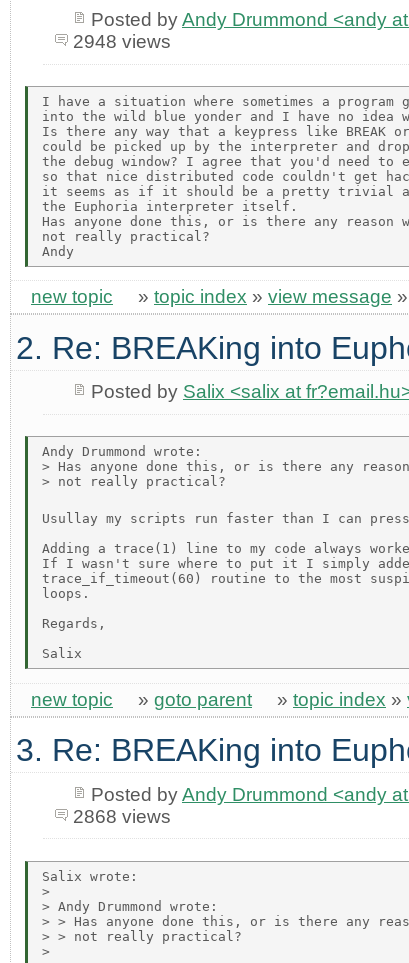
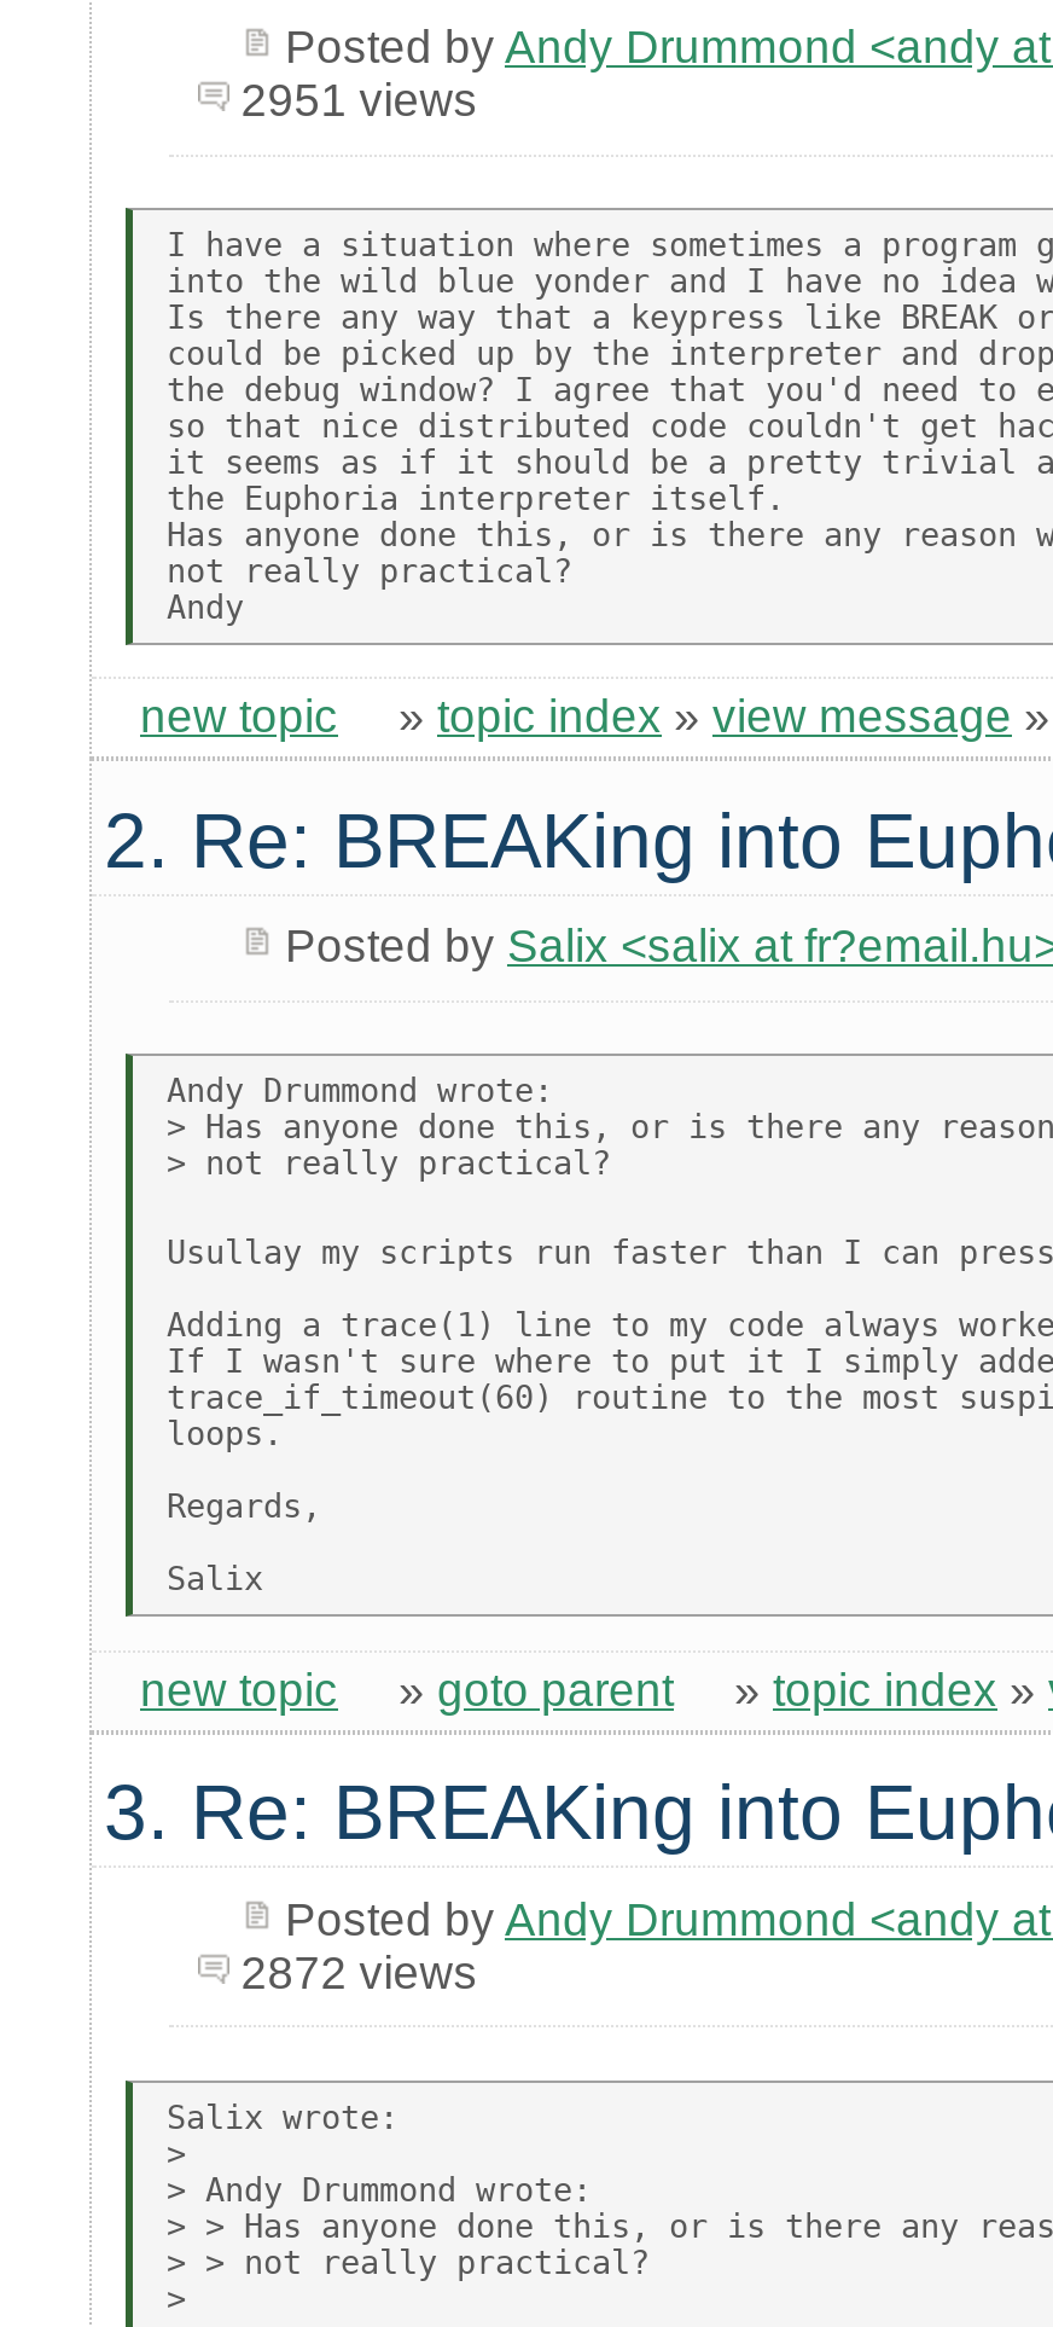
[73,31,171,52] 2948 views -> [241,75,477,126] 2951 views
[73,806,171,827] 2868 views -> [241,1947,477,1997] 2872 views

